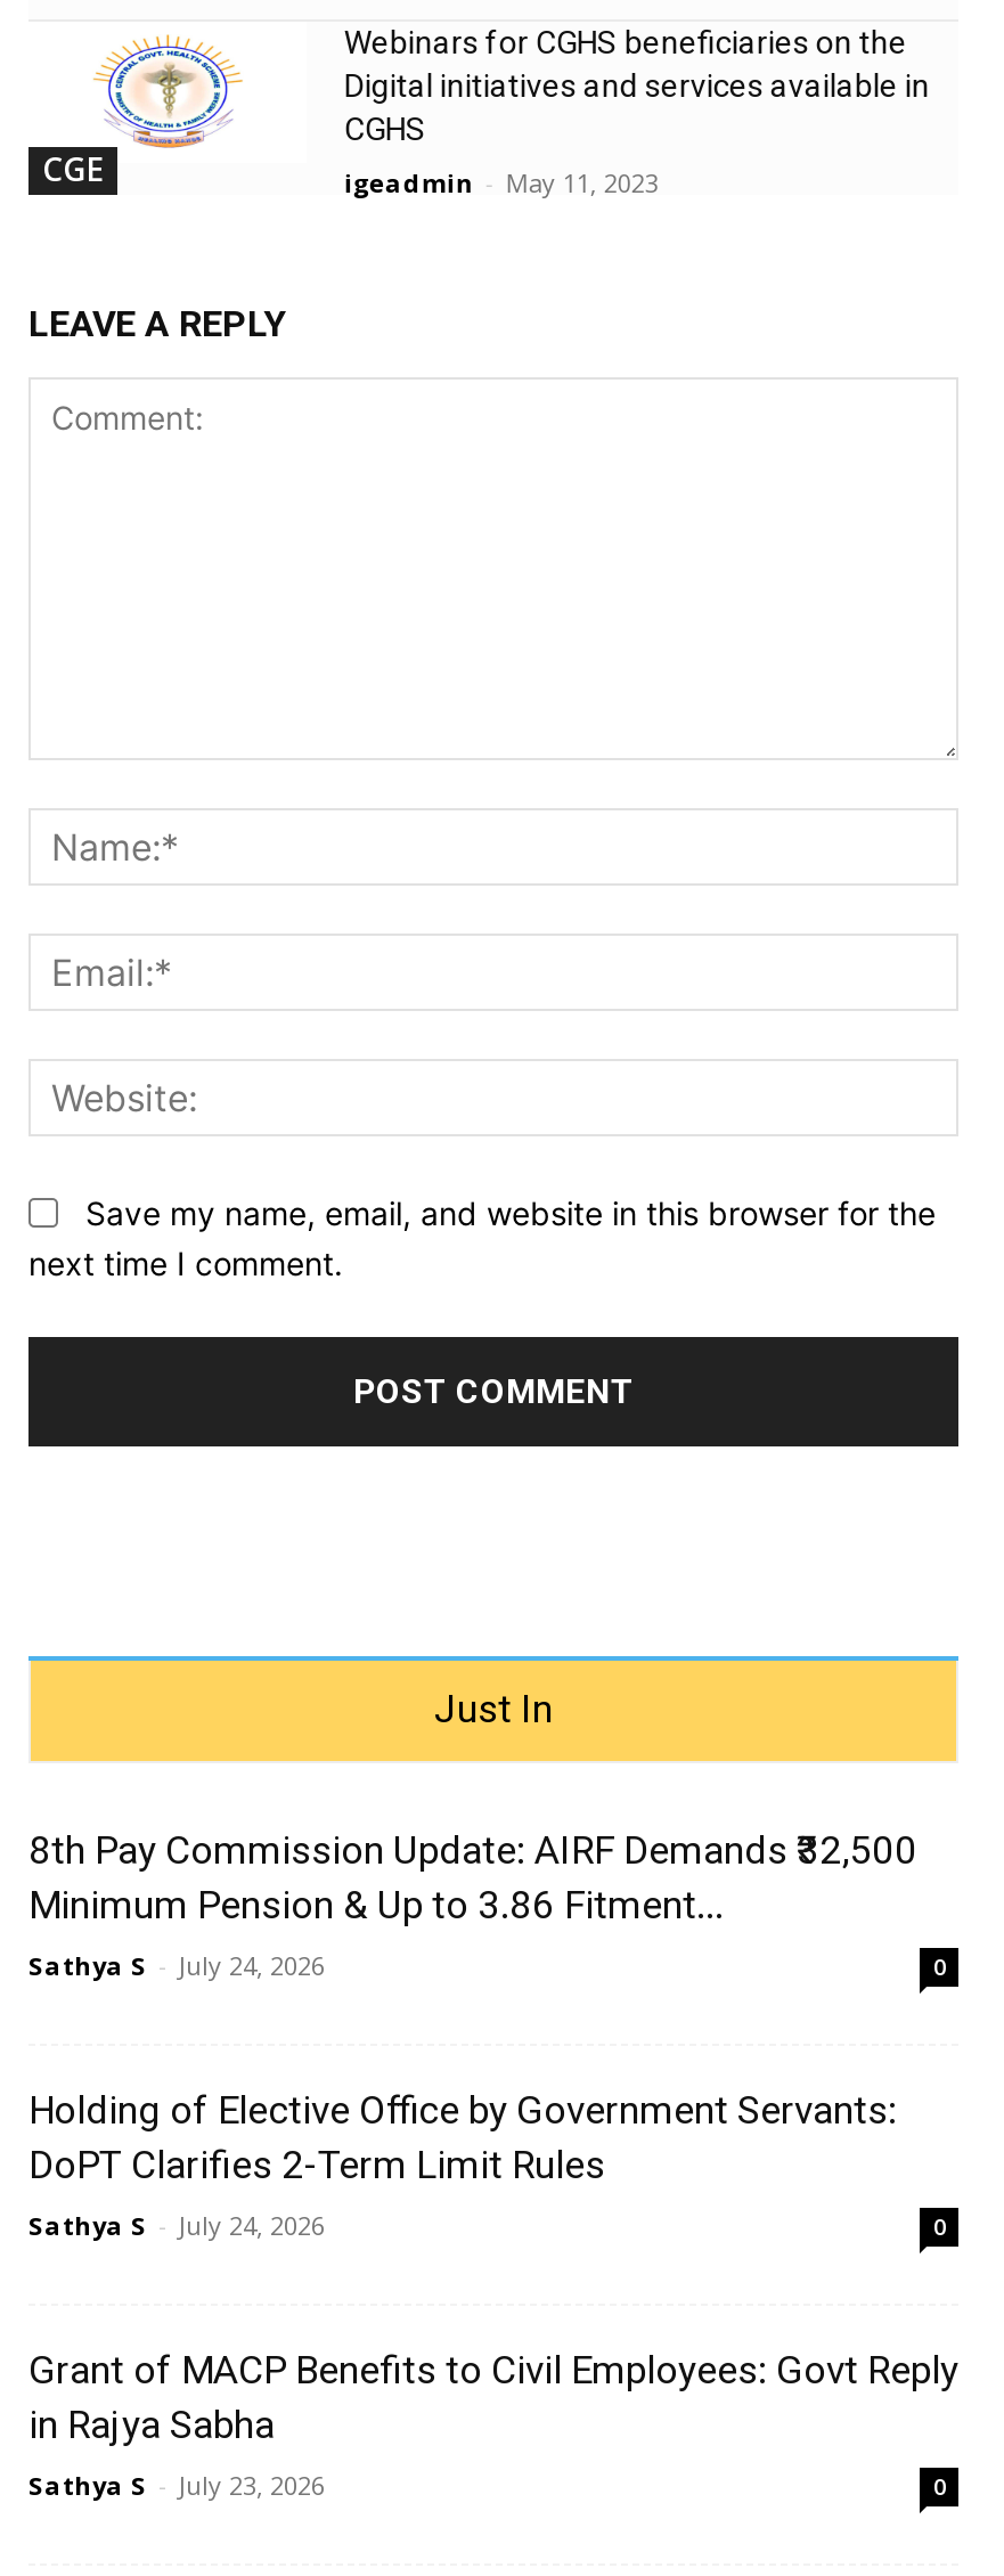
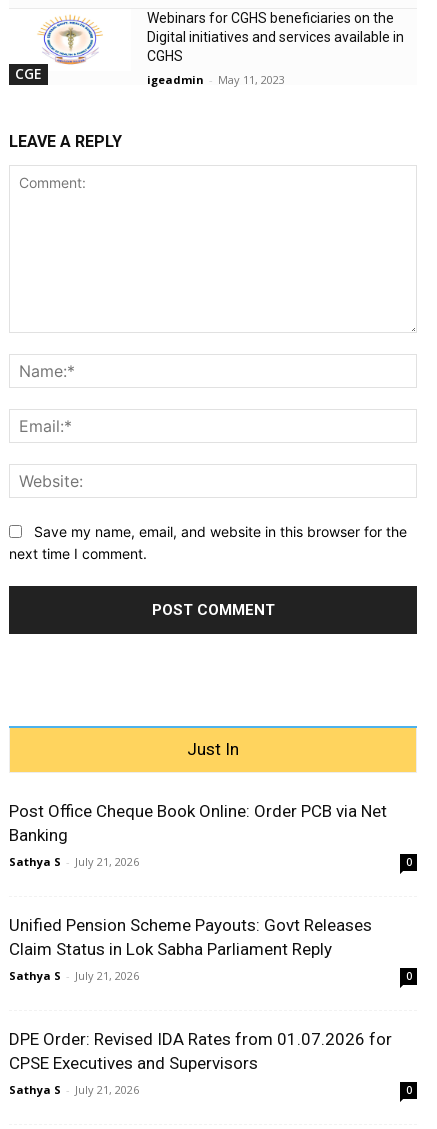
[28,1826,917,1981] 8th Pay Commission Update: AIRF Demands ₹32,500 | Minimum Pension & Up to 3.86 Fitment... | Sathya S - July 24, 2026 -> [9,801,387,869] Post Office Cheque Book Online: Order PCB via Net | Banking | Sathya S - July 21, 2026
[28,2086,897,2241] Holding of Elective Office by Government Servants: | DoPT Clarifies 2-Term Limit Rules | Sathya S - July 24, 2026 -> [9,915,372,983] Unified Pension Scheme Payouts: Govt Releases | Claim Status in Lok Sabha Parliament Reply | Sathya S - July 21, 2026
[28,2346,958,2501] Grant of MACP Benefits to Civil Employees: Govt Reply | in Rajya Sabha | Sathya S - July 23, 2026 -> [9,1029,392,1097] DPE Order: Revised IDA Rates from 01.07.2026 for | CPSE Executives and Supervisors | Sathya S - July 21, 2026

